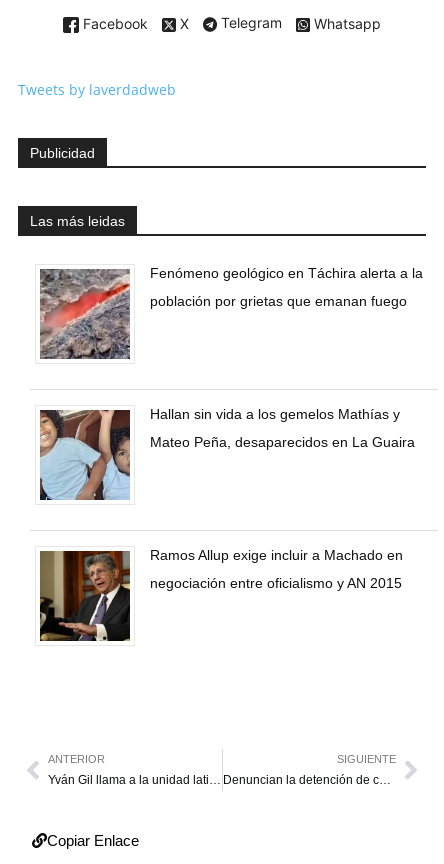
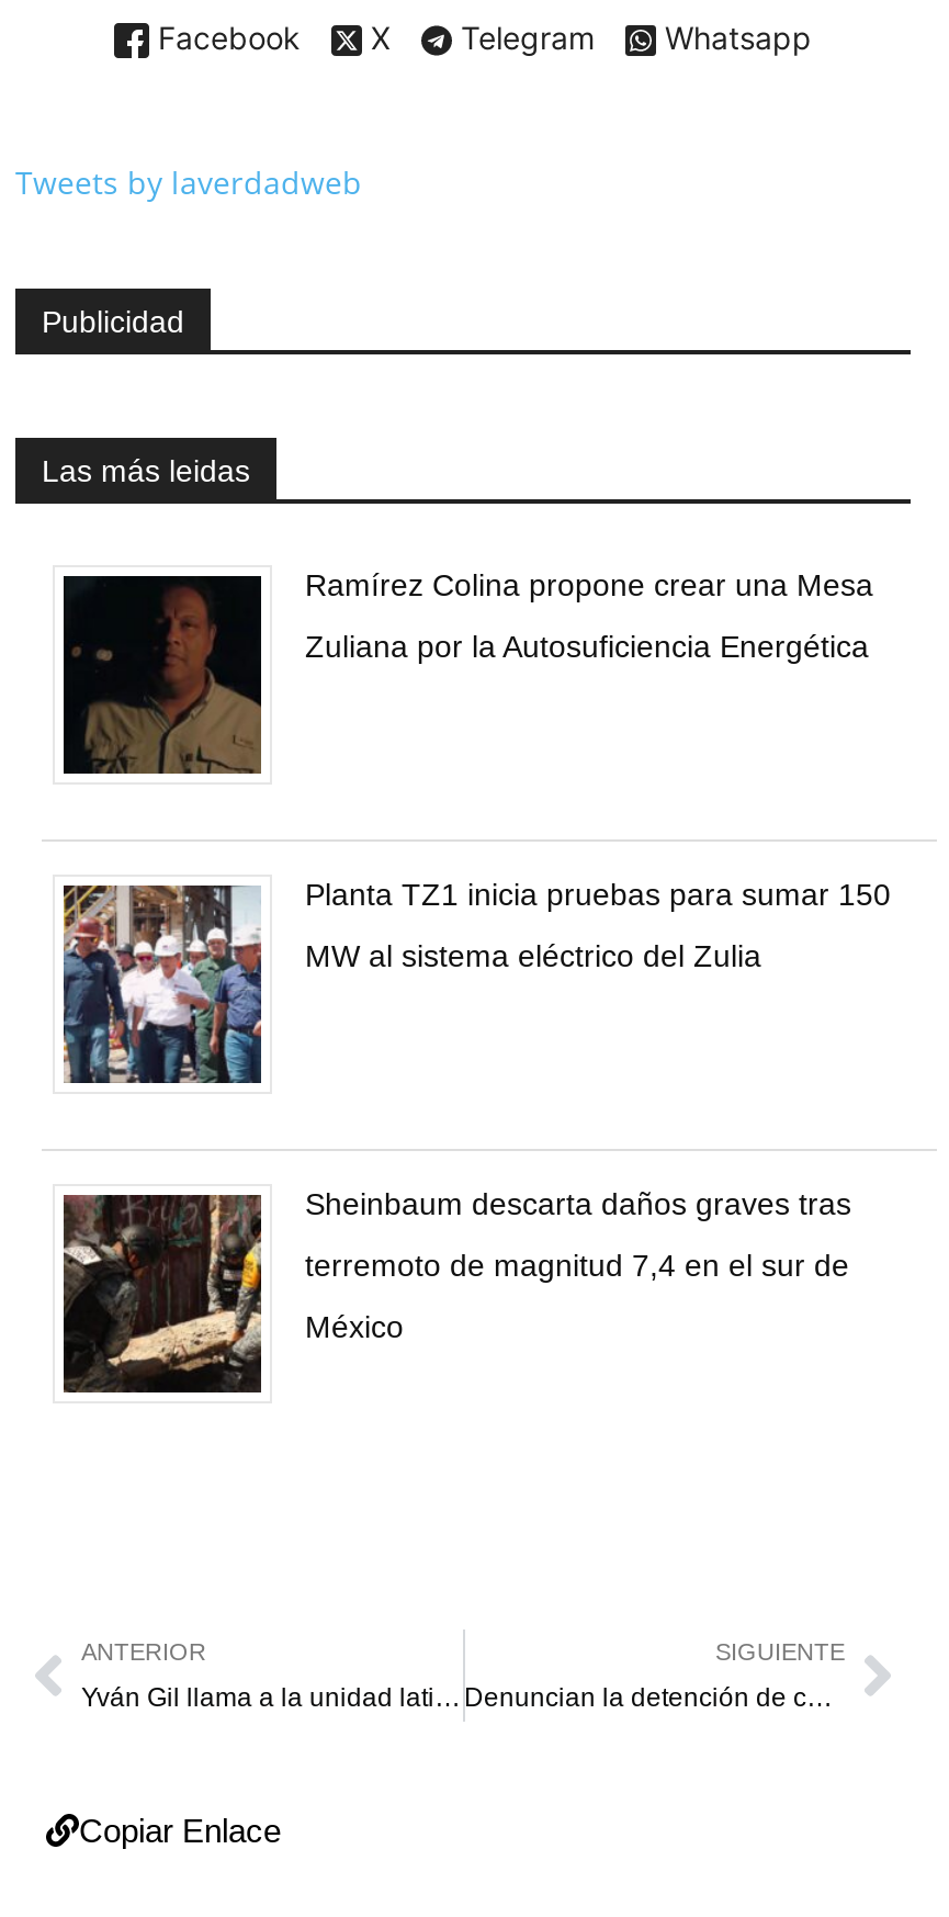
[39,265,423,360] [image] | Fenómeno geológico en Táchira alerta a la | población por grietas que emanan fuego -> [61,566,873,774] [image] | Ramírez Colina propone crear una Mesa | Zuliana por la Autosuficiencia Energética
[39,406,415,501] [image] | Hallan sin vida a los gemelos Mathías y | Mateo Peña, desaparecidos en La Guaira -> [61,876,891,1085] [image] | Planta TZ1 inicia pruebas para sumar 150 | MW al sistema eléctrico del Zulia
[39,547,403,642] [image] | Ramos Allup exige incluir a Machado en | negociación entre oficialismo y AN 2015 -> [61,1185,851,1395] [image] | Sheinbaum descarta daños graves tras | terremoto de magnitud 7,4 en el sur de | México

